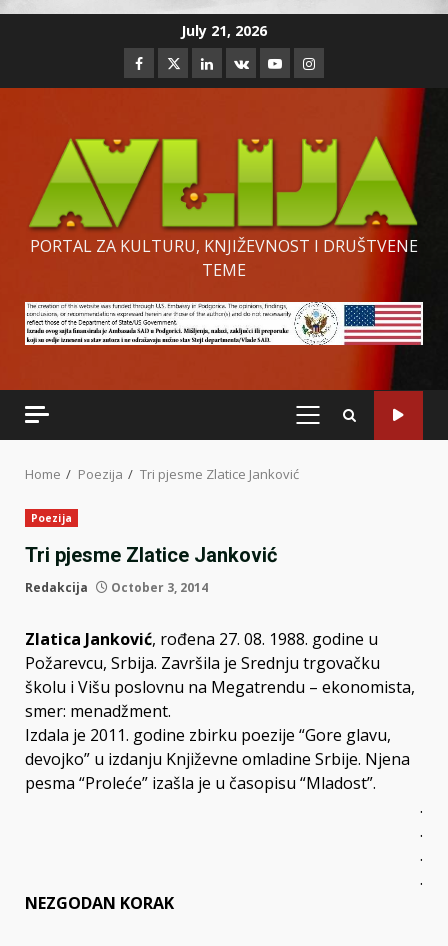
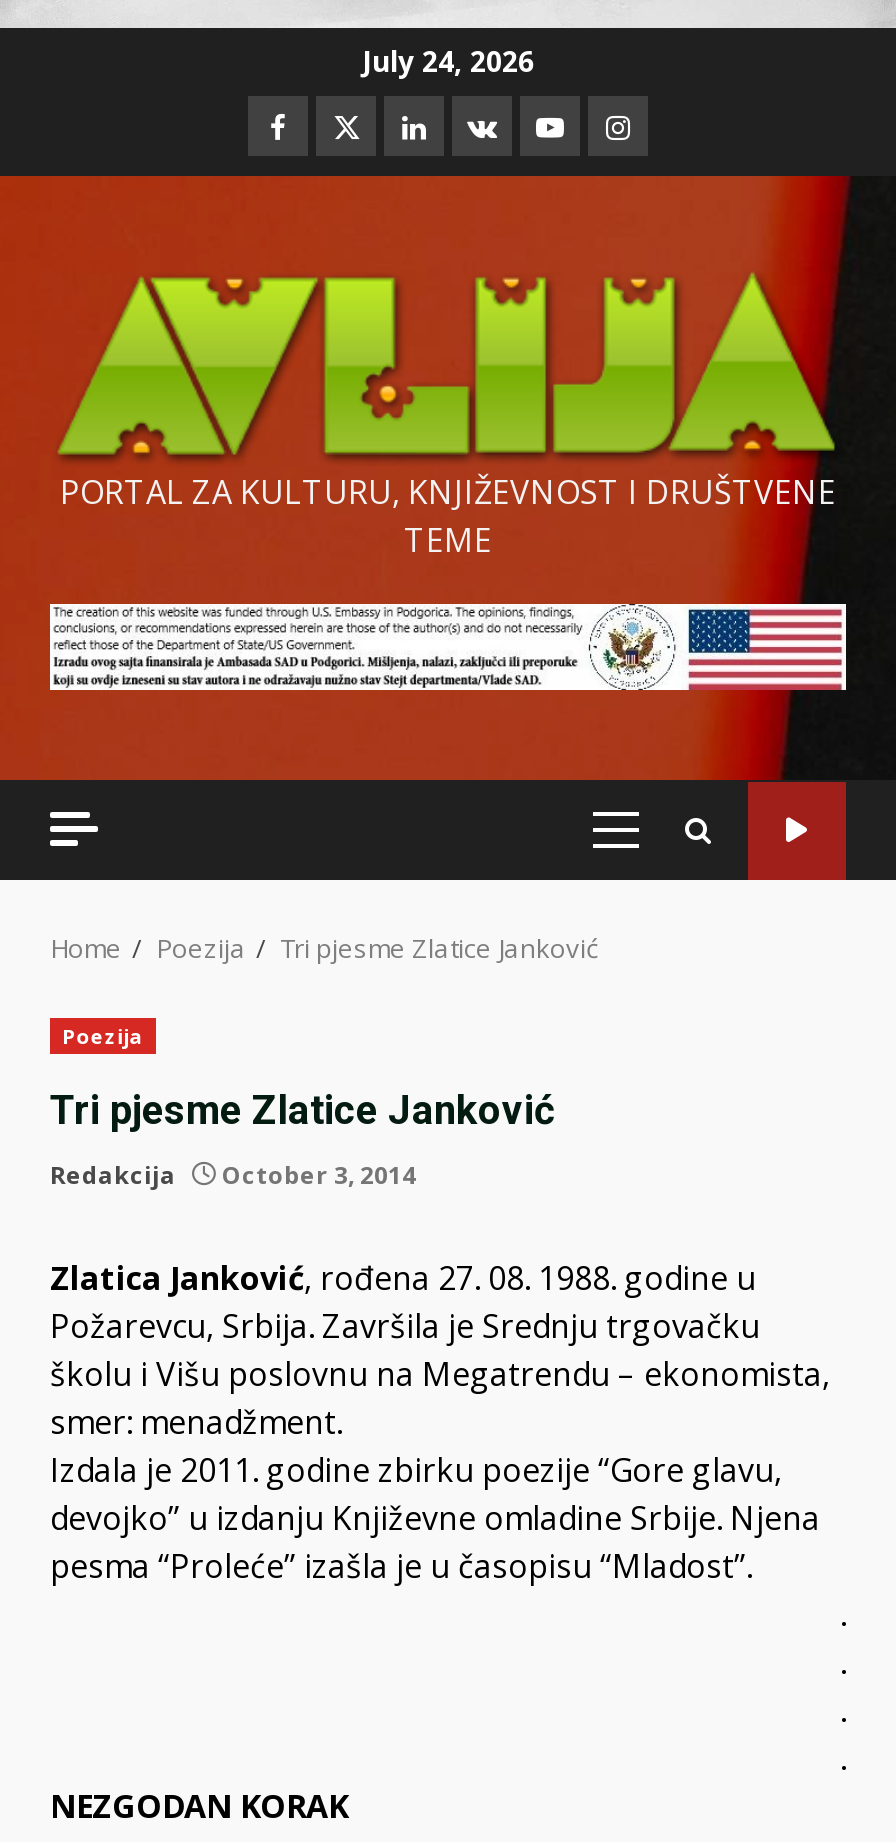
[181,21,267,40] July 21, 2026 -> [362,42,534,80] July 24, 2026

